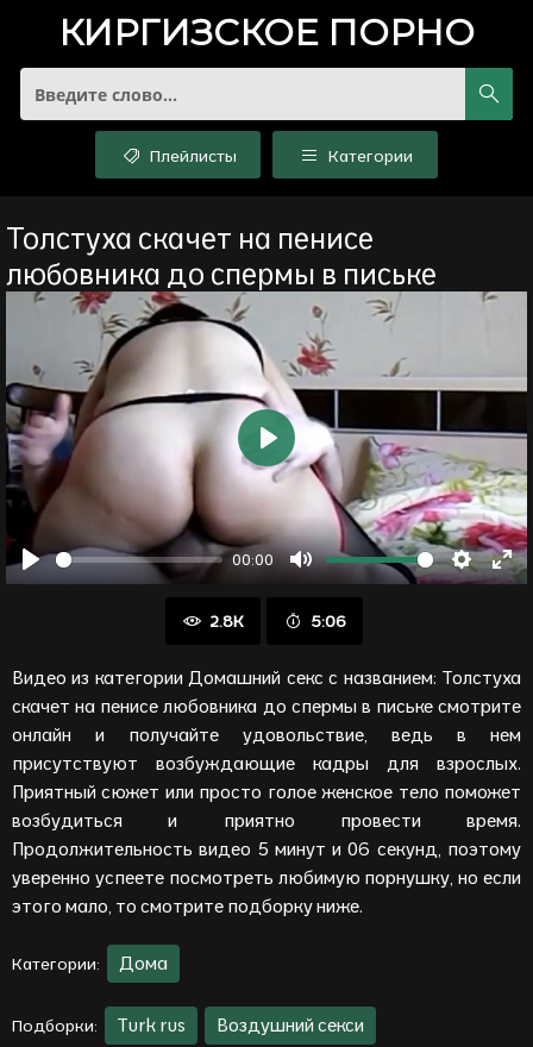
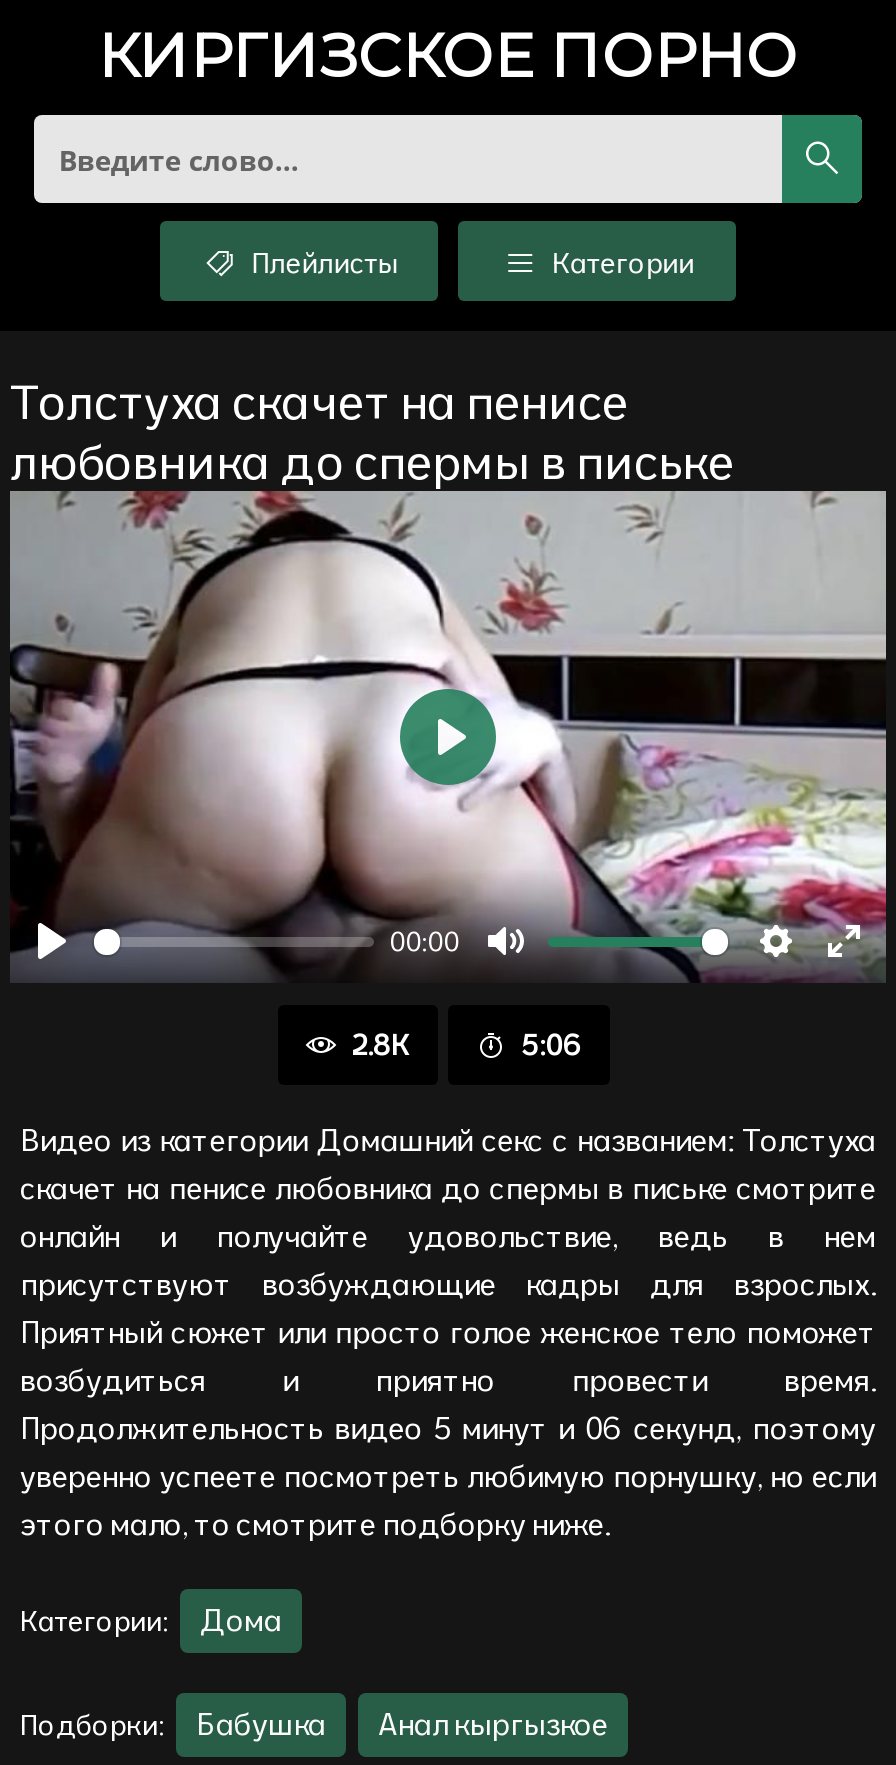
[117,1014,364,1037] Turk rus | Воздушний секси -> [196,1706,608,1744] Бабушка | Анал кыргызкое

